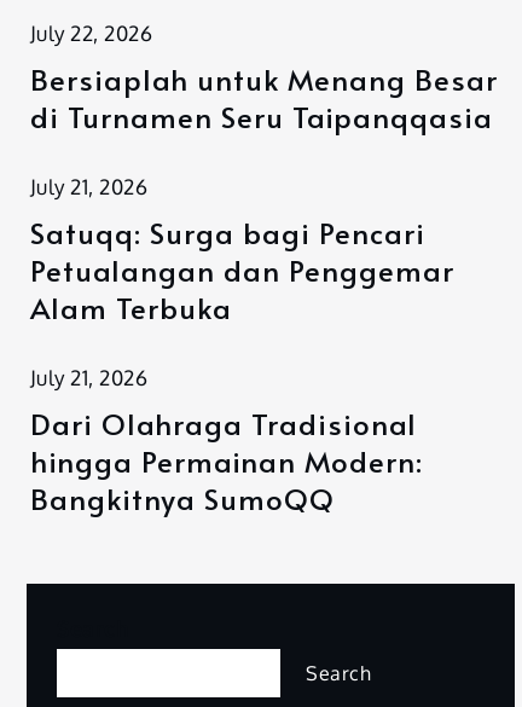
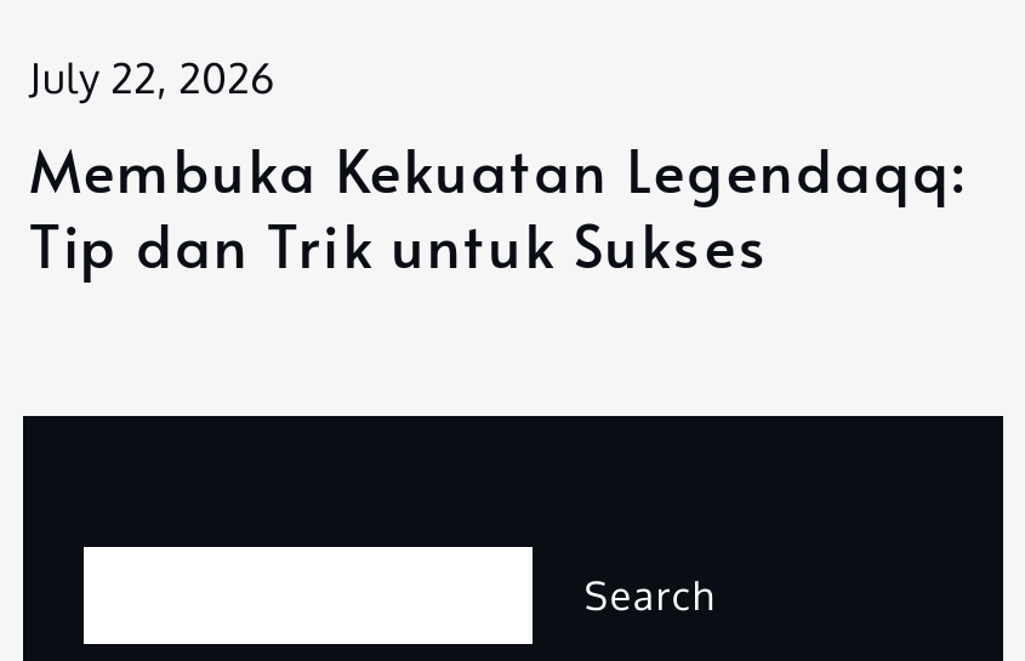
[30,59,497,518] Bersiaplah untuk Menang Besar | di Turnamen Seru Taipanqqasia | July 21, 2026 | Satuqq: Surga bagi Pencari | Petualangan dan Penggemar | Alam Terbuka | July 21, 2026 | Dari Olahraga Tradisional | hingga Permainan Modern: | Bangkitnya SumoQQ -> [29,129,966,285] Membuka Kekuatan Legendaqq: | Tip dan Trik untuk Sukses

